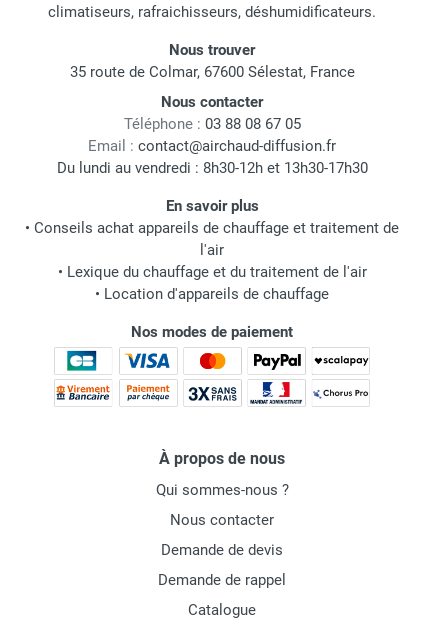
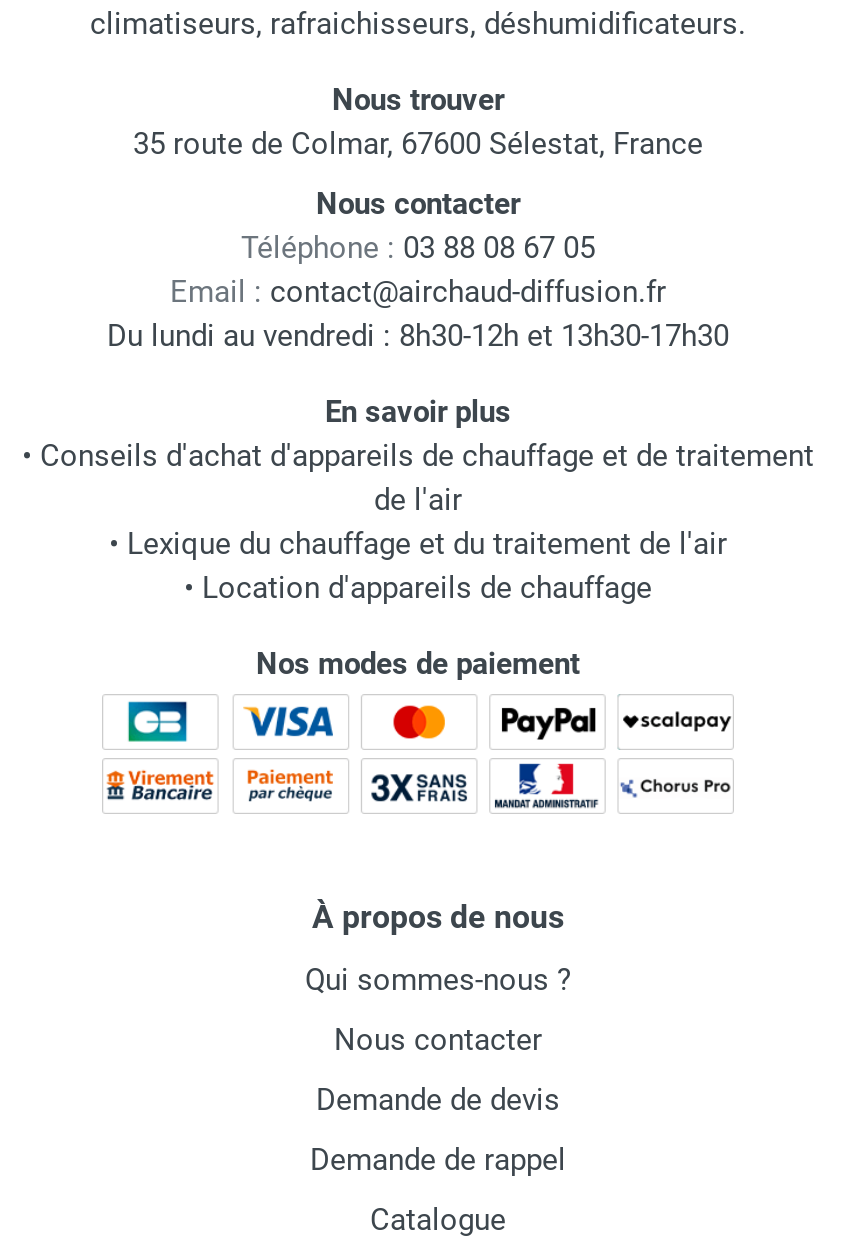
[25,219,399,259] • Conseils achat appareils de chauffage et traitement de | l'air -> [22,438,814,518] • Conseils d'achat d'appareils de chauffage et de traitement | de l'air

